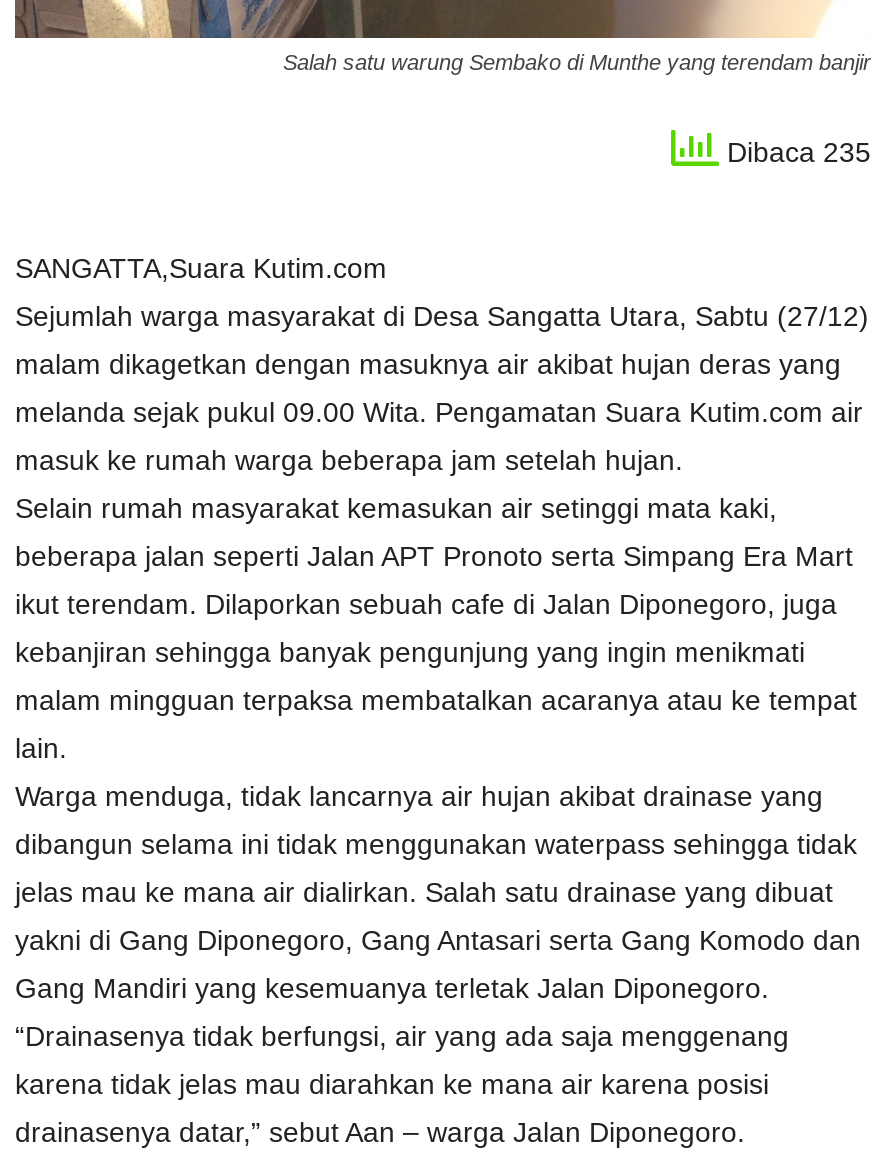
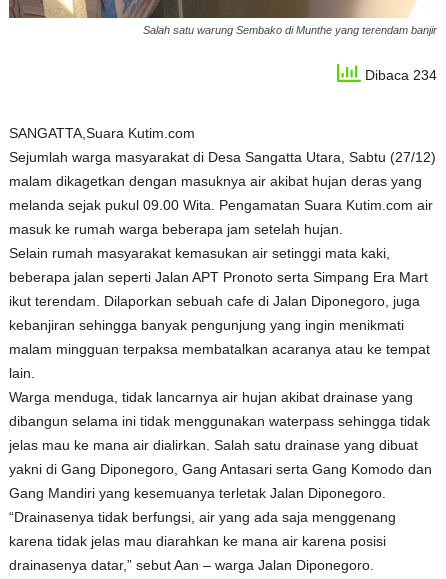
[719,135,871,167] Dibaca 235 -> [361,68,437,84] Dibaca 234

